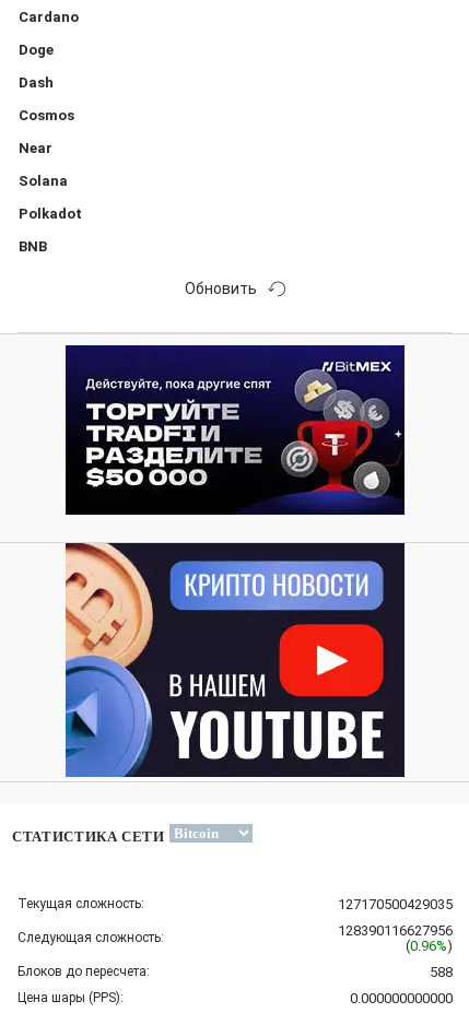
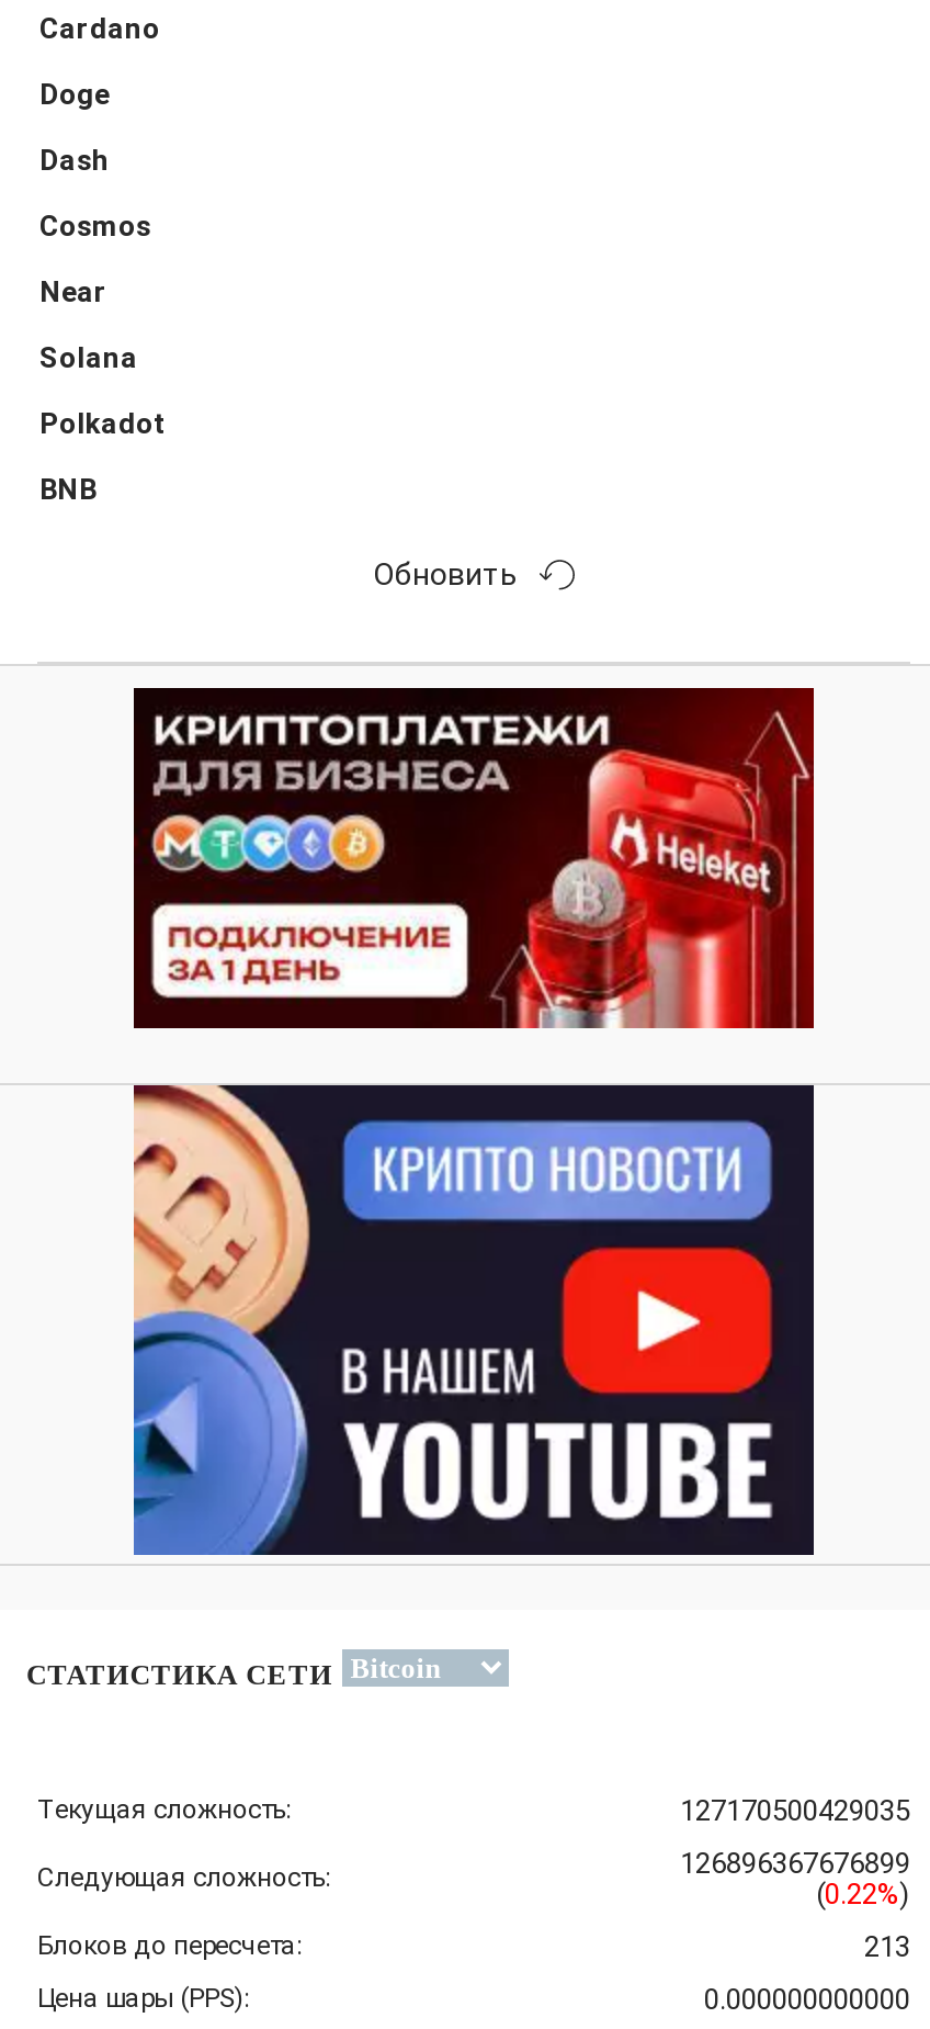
[66,344,406,516] [image] -> [134,686,816,1030] [image]
[338,923,453,939] 128390116627956 -> [680,1848,910,1881] 126896367676899
[406,938,453,954] (0.96%) -> [816,1878,910,1911] (0.22%)
[430,964,453,981] 588 -> [864,1931,910,1964] 213

